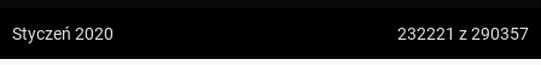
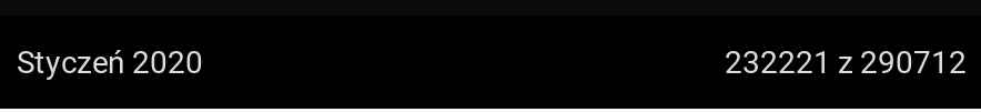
[397,24,529,43] 232221 z 290357 -> [725,44,967,80] 232221 z 290712

